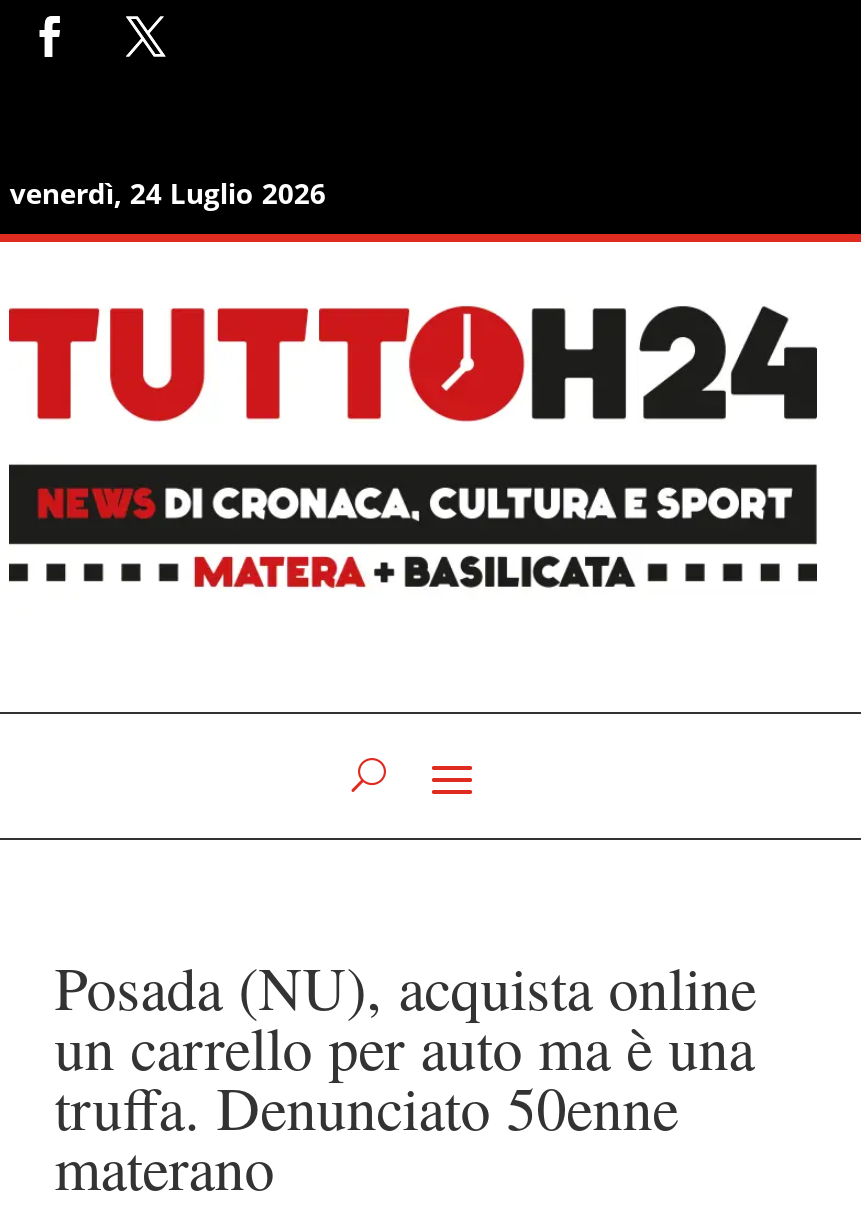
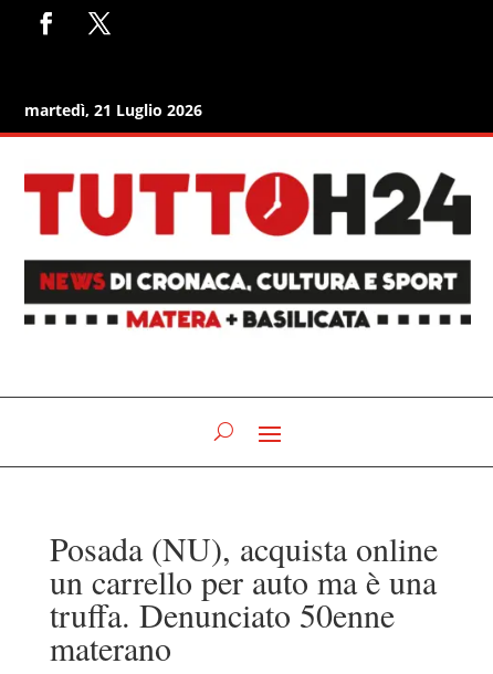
[10,174,326,212] venerdì, 24 Luglio 2026 -> [25,99,203,120] martedì, 21 Luglio 2026

